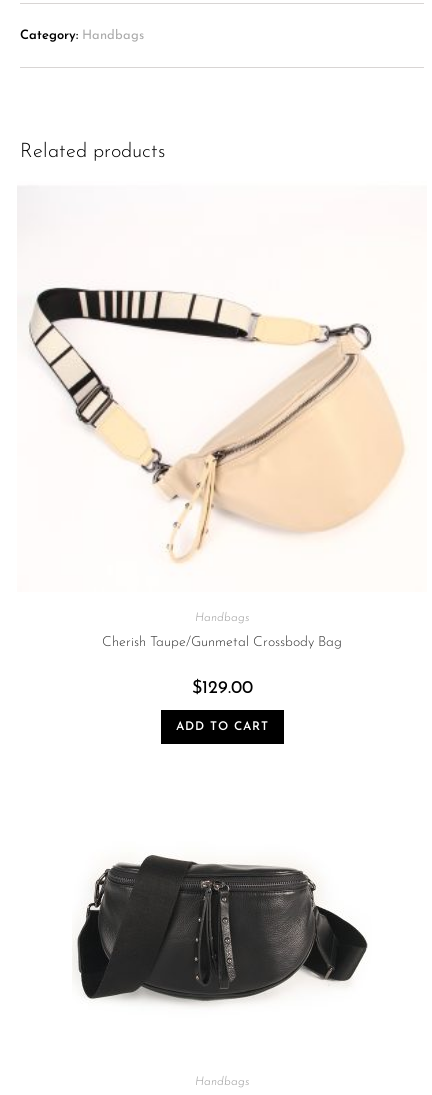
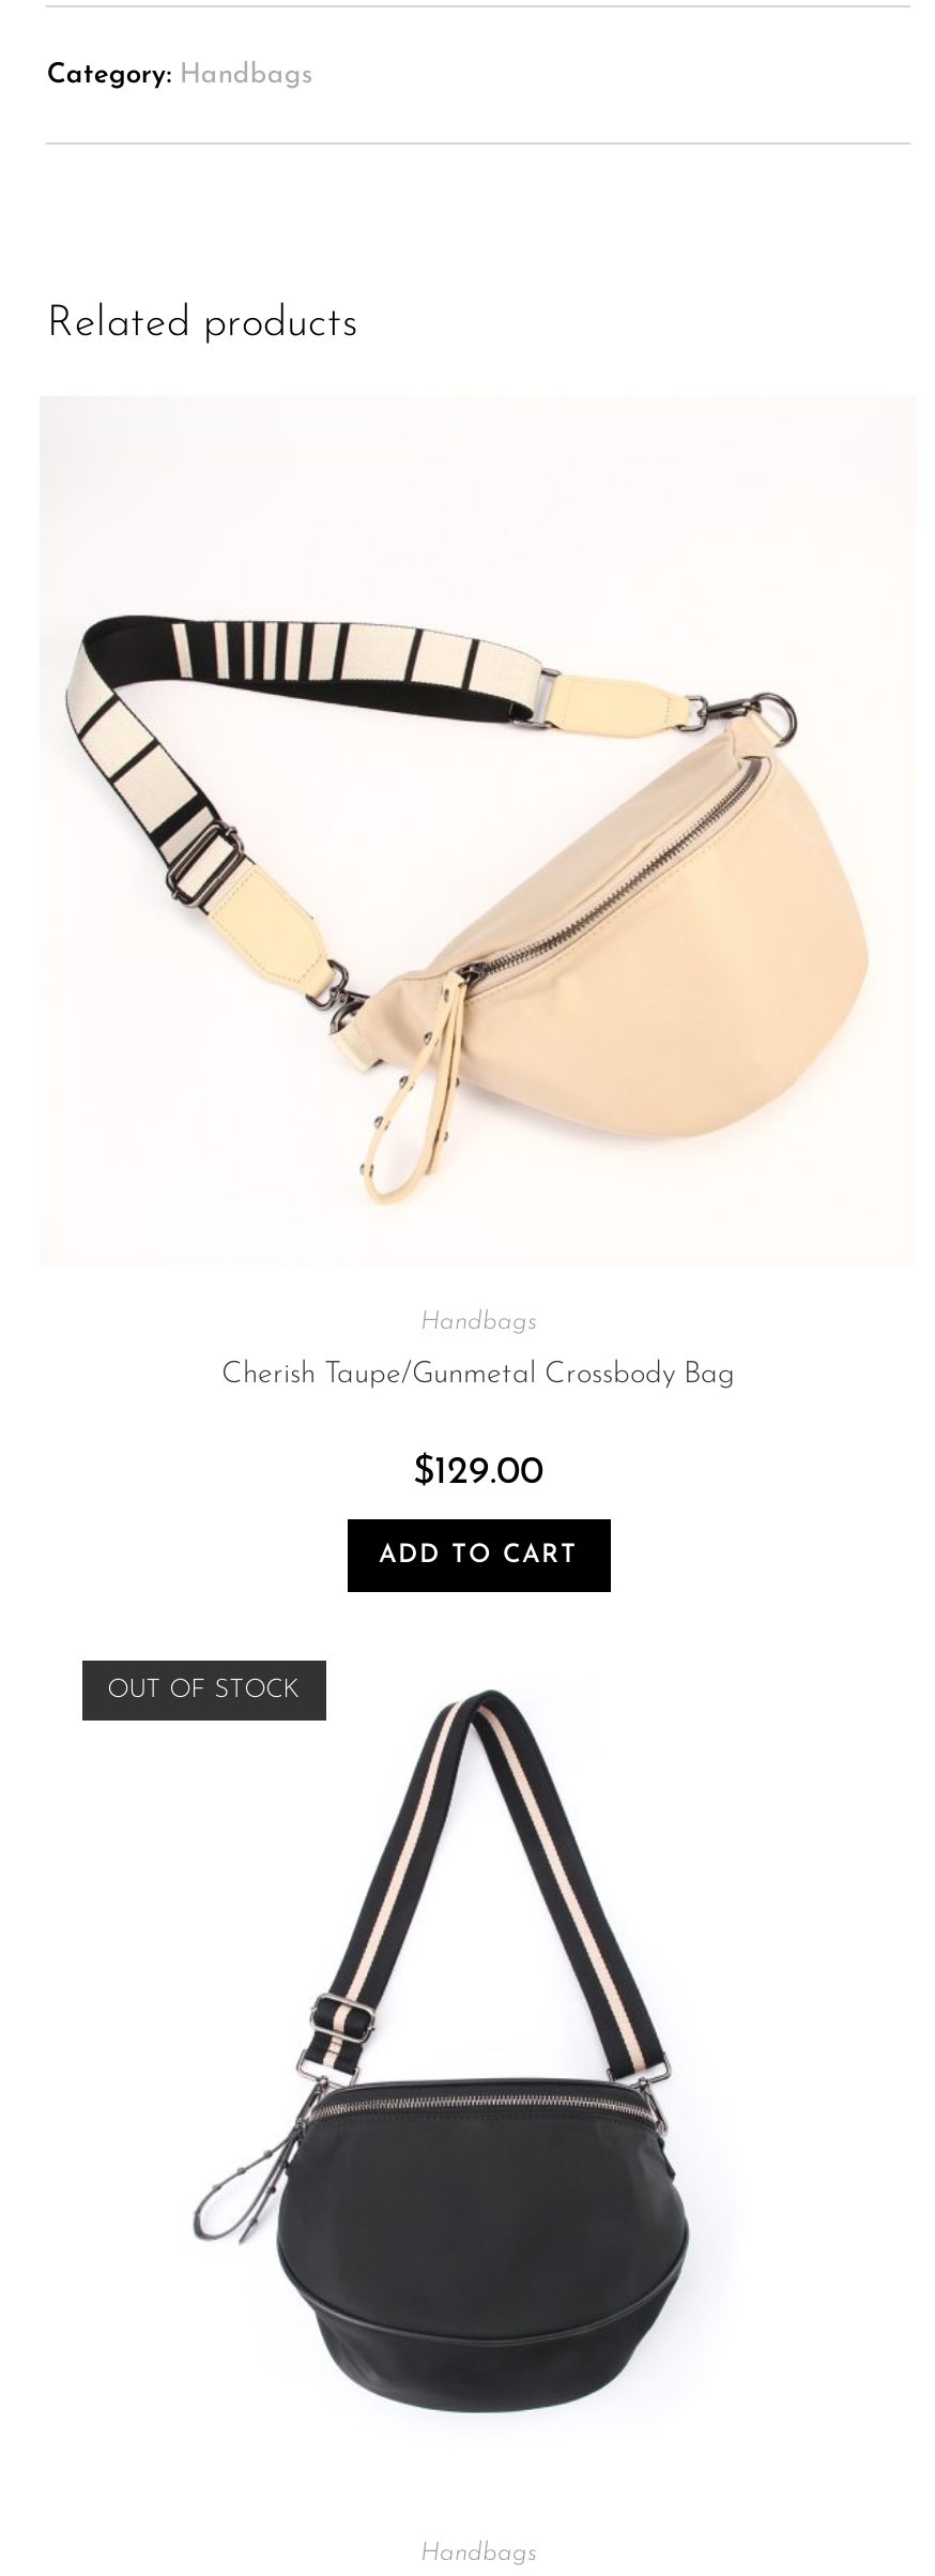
none -> [107,1679,300,1704] OUT OF STOCK
[76,854,368,1016] [image] -> [82,1688,692,2414] [image]

